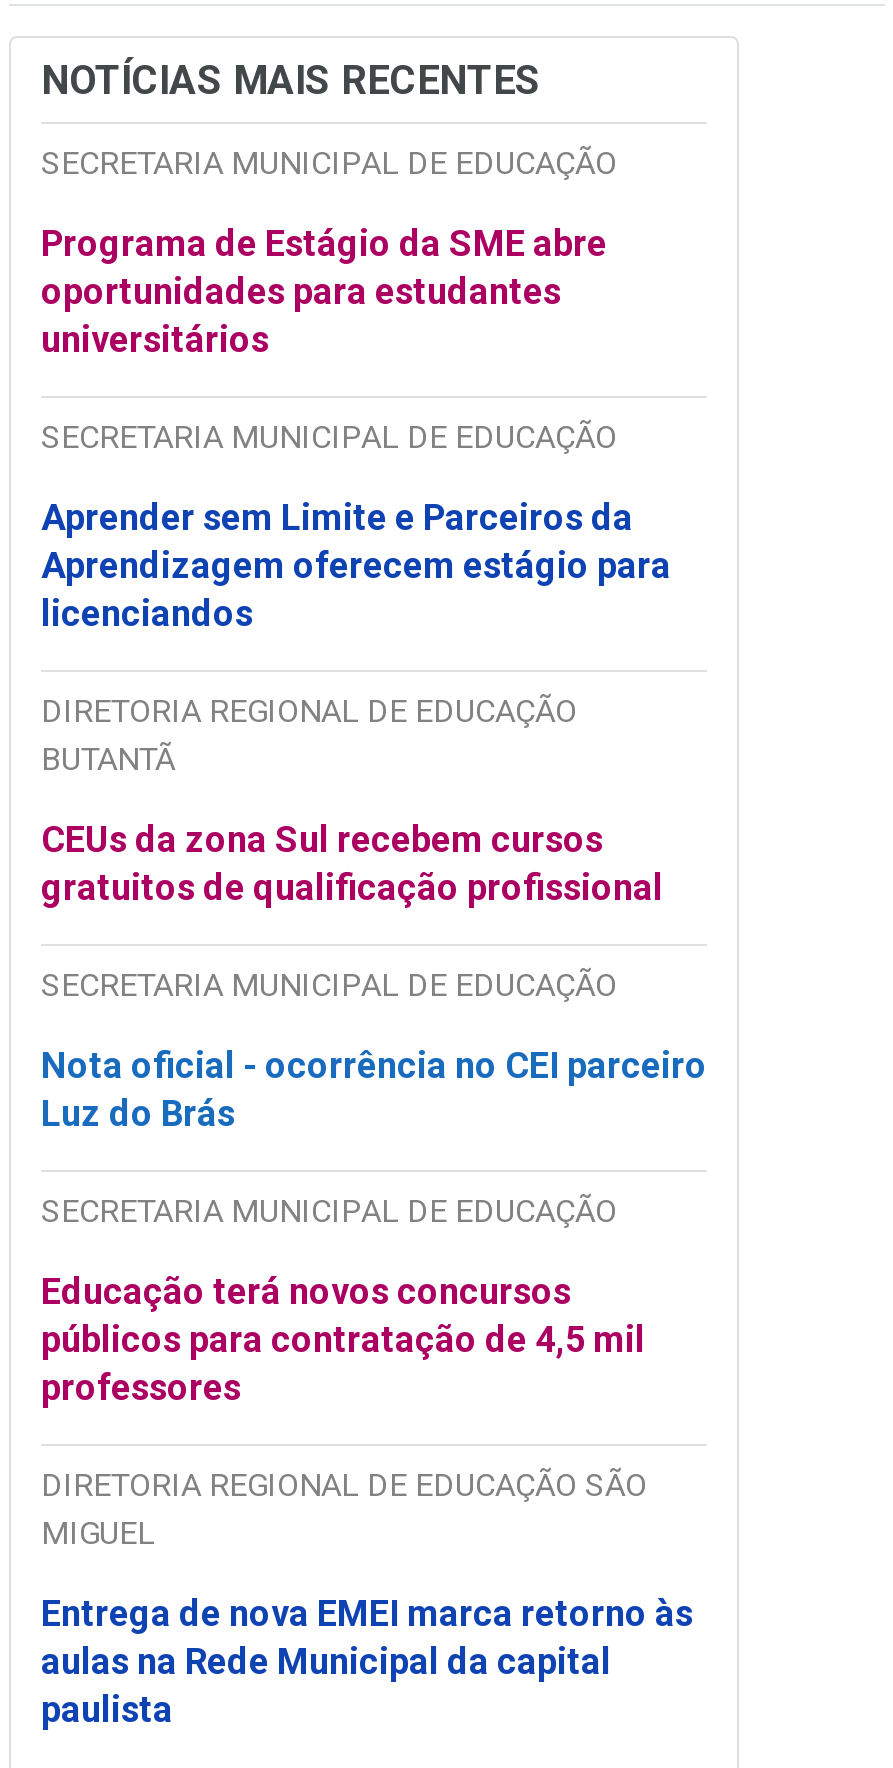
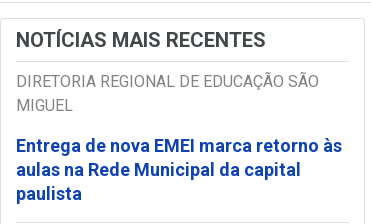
[41,143,707,1407] SECRETARIA MUNICIPAL DE EDUCAÇÃO | Programa de Estágio da SME abre | oportunidades para estudantes | universitários | SECRETARIA MUNICIPAL DE EDUCAÇÃO | Aprender sem Limite e Parceiros da | Aprendizagem oferecem estágio para | licenciandos | DIRETORIA REGIONAL DE EDUCAÇÃO | BUTANTÃ | CEUs da zona Sul recebem cursos | gratuitos de qualificação profissional | SECRETARIA MUNICIPAL DE EDUCAÇÃO | Nota oficial - ocorrência no CEI parceiro | Luz do Brás | SECRETARIA MUNICIPAL DE EDUCAÇÃO | Educação terá novos concursos | públicos para contratação de 4,5 mil | professores -> none

